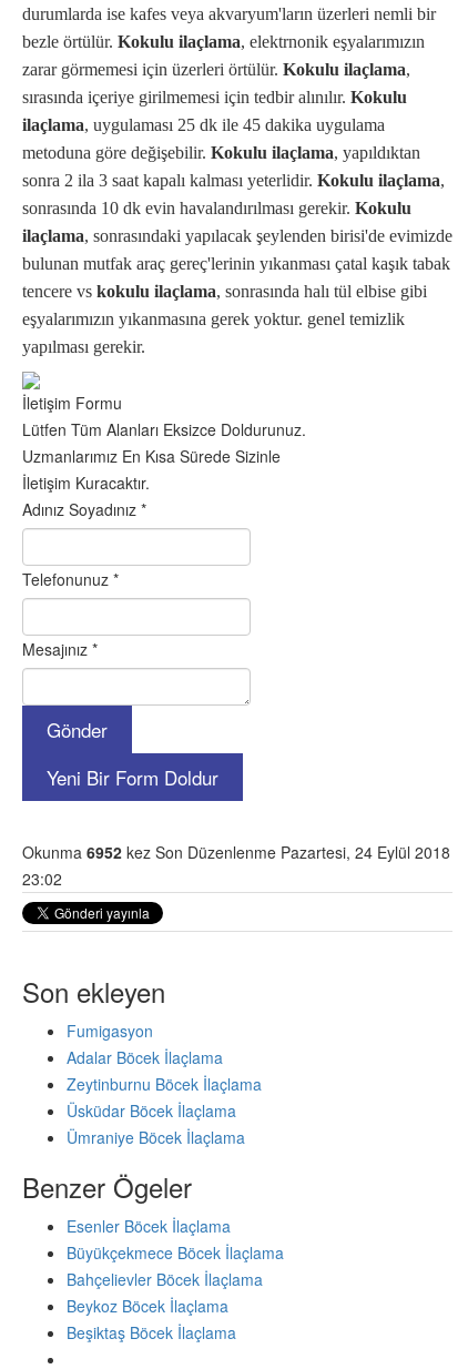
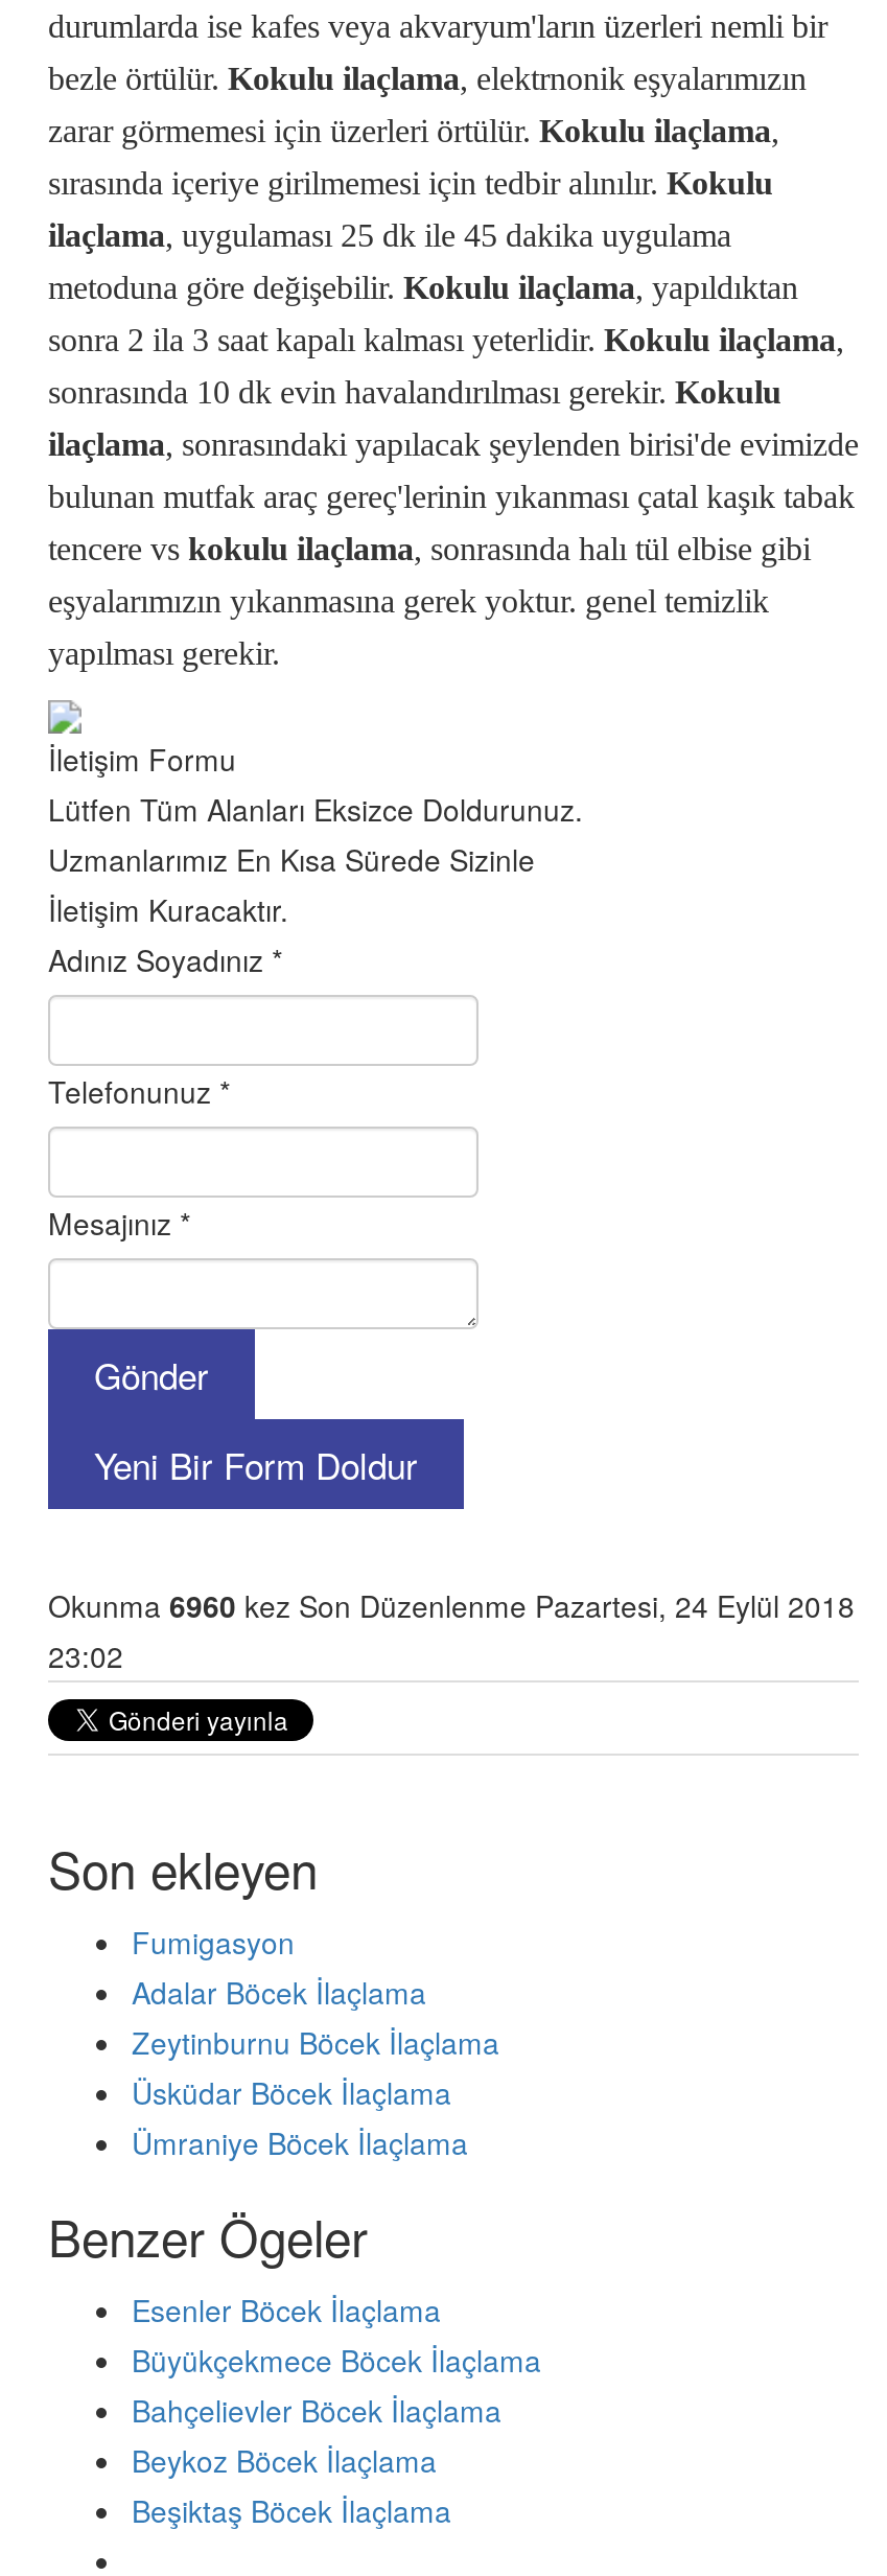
[22,841,450,863] Okunma 6952 kez Son Düzenlenme Pazartesi, 24 Eylül 2018 -> [48,1584,855,1626] Okunma 6960 kez Son Düzenlenme Pazartesi, 24 Eylül 2018

